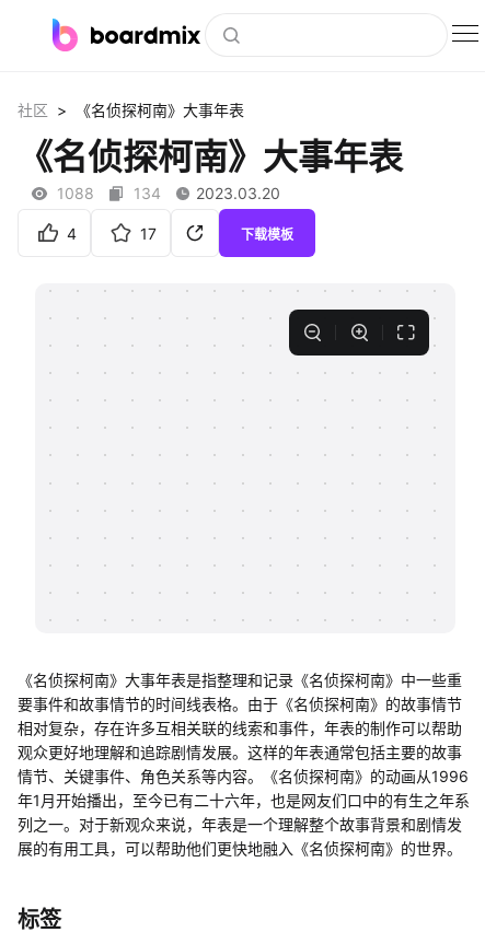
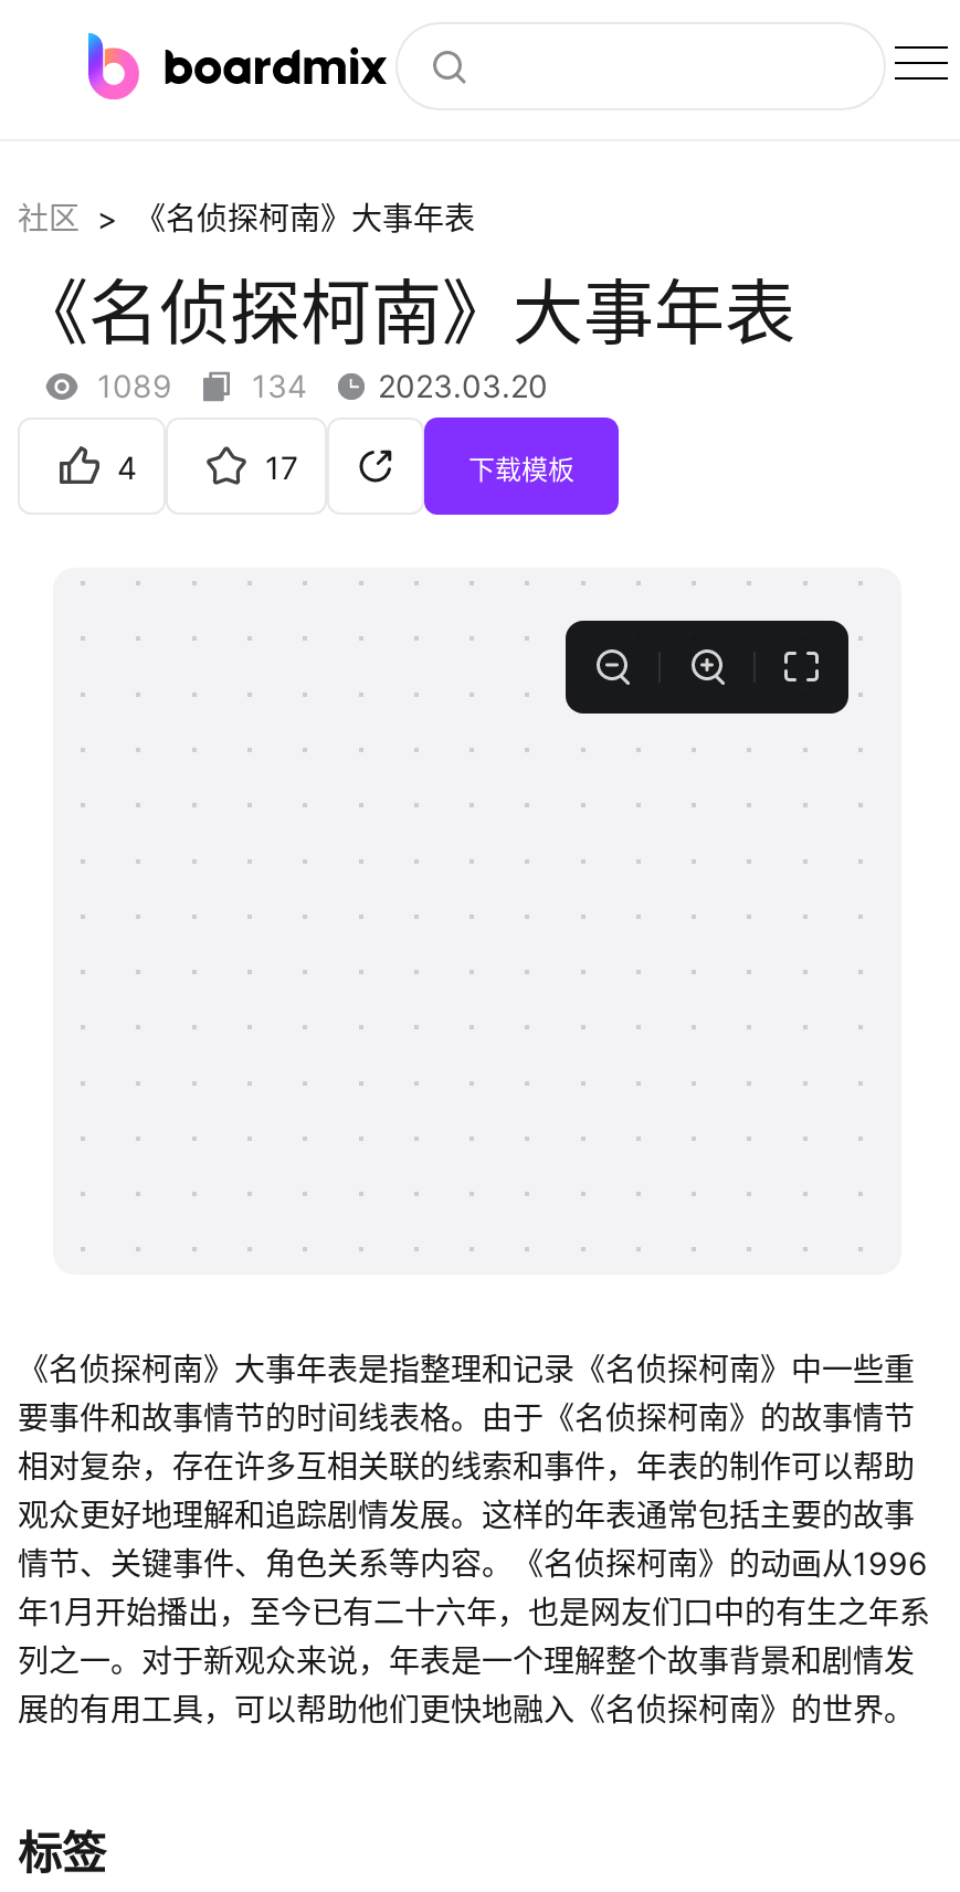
[57,184,94,202] 1088 -> [97,367,172,404] 1089

